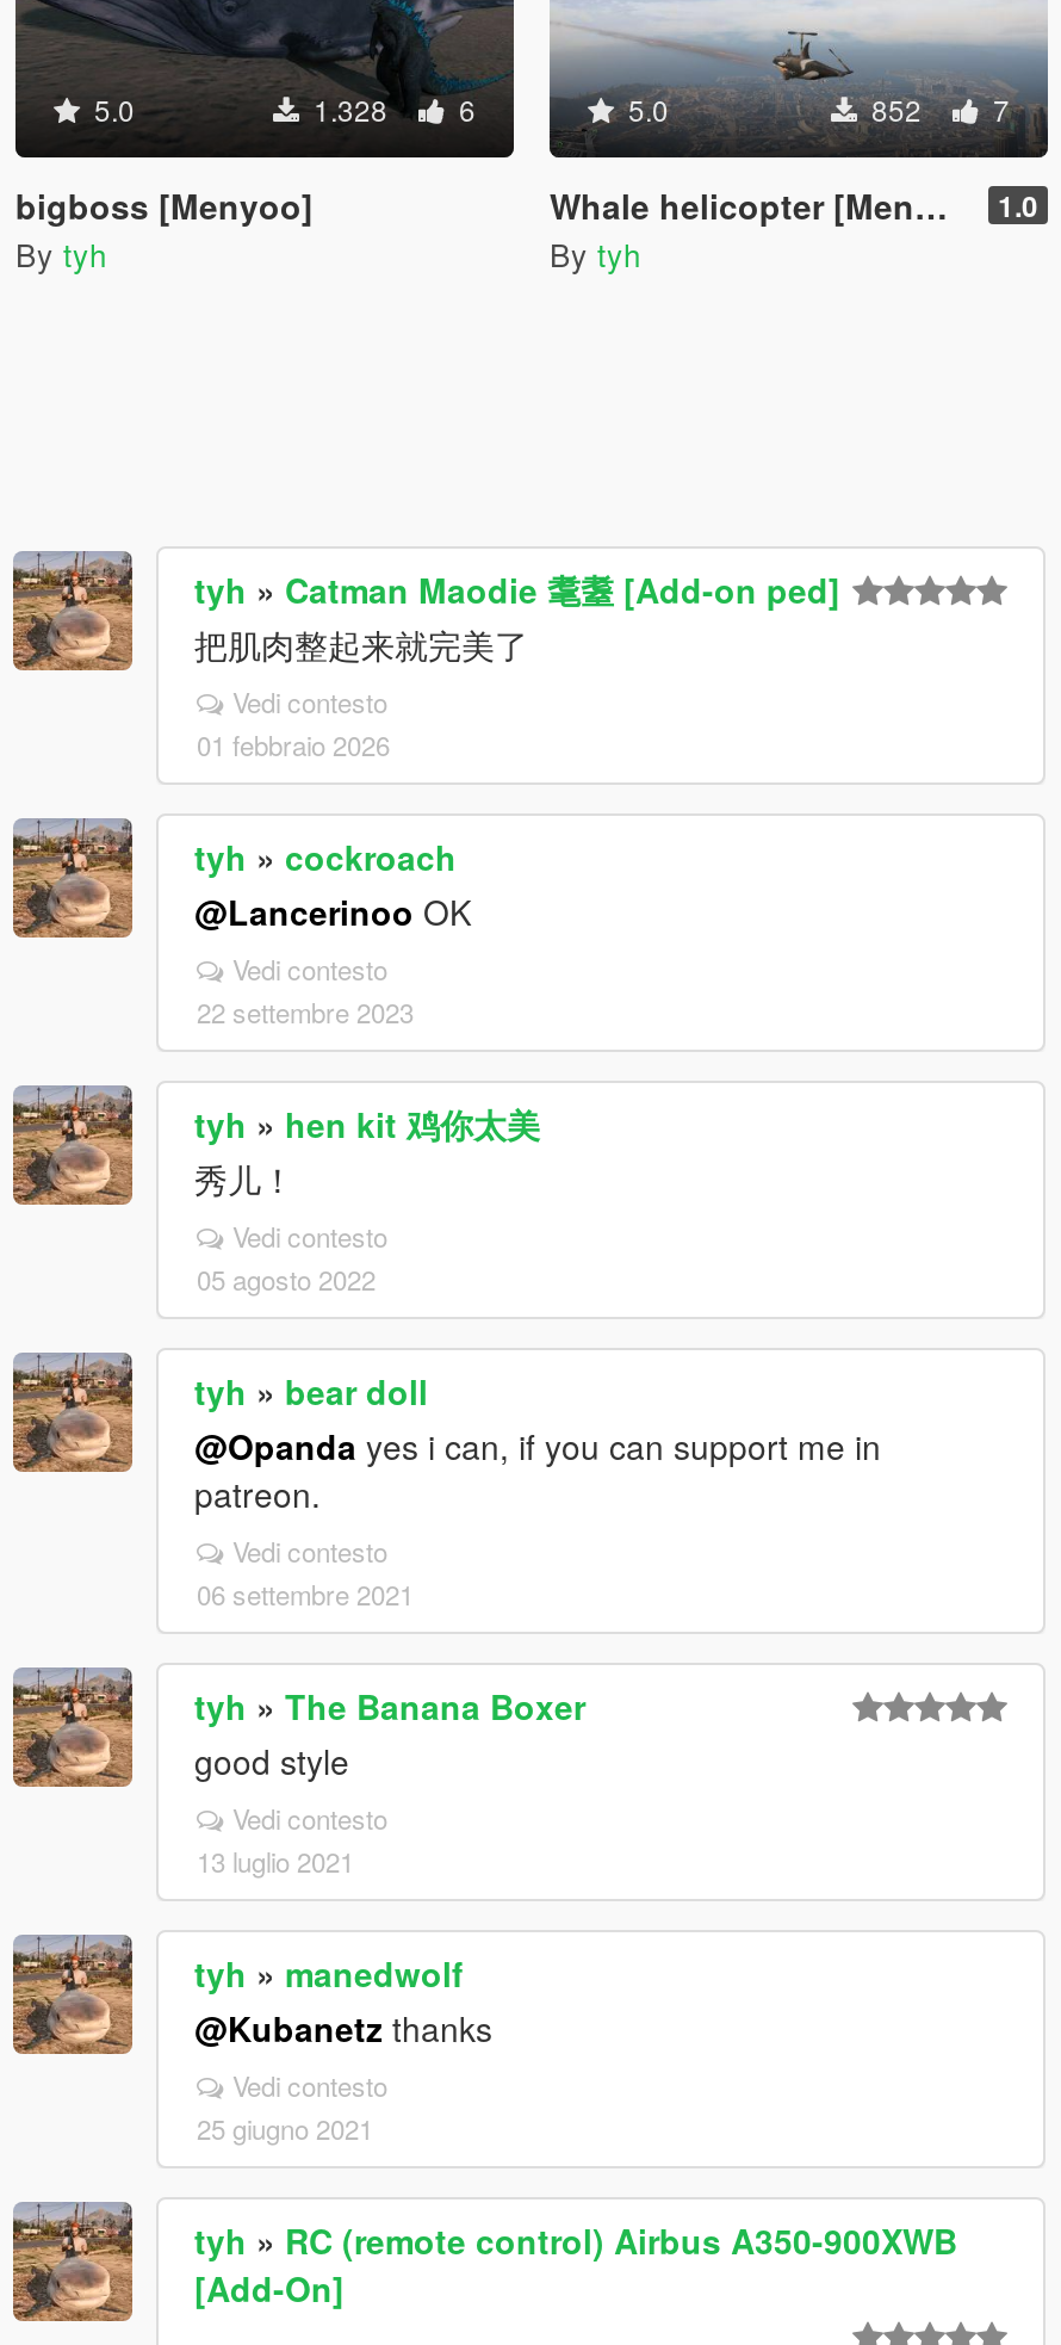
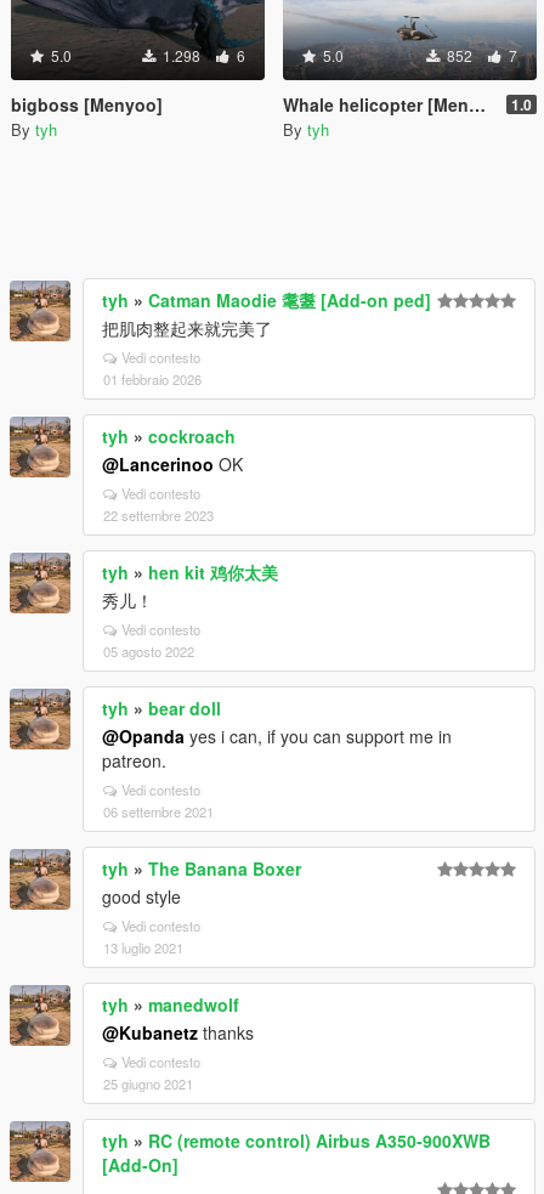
[306,89,476,130] 1.328 6 -> [159,45,245,66] 1.298 6

